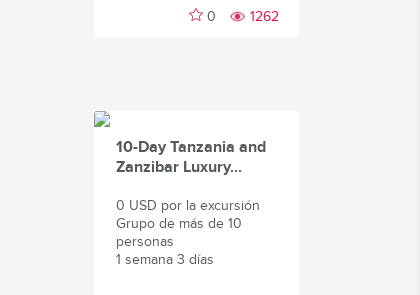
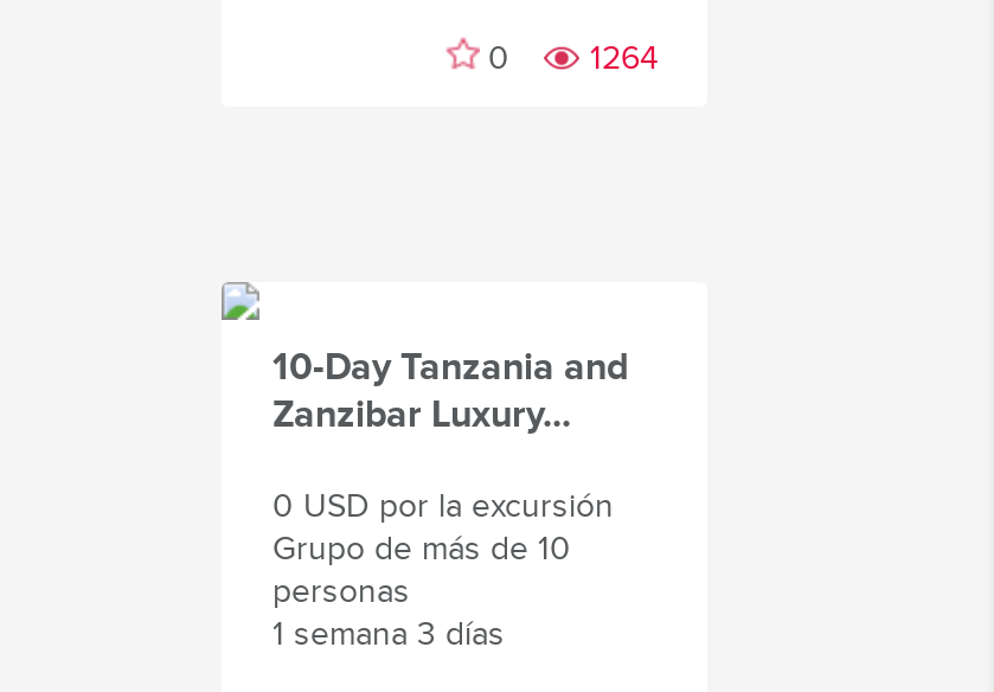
[249,8,278,25] 1262 -> [590,38,659,78] 1264

